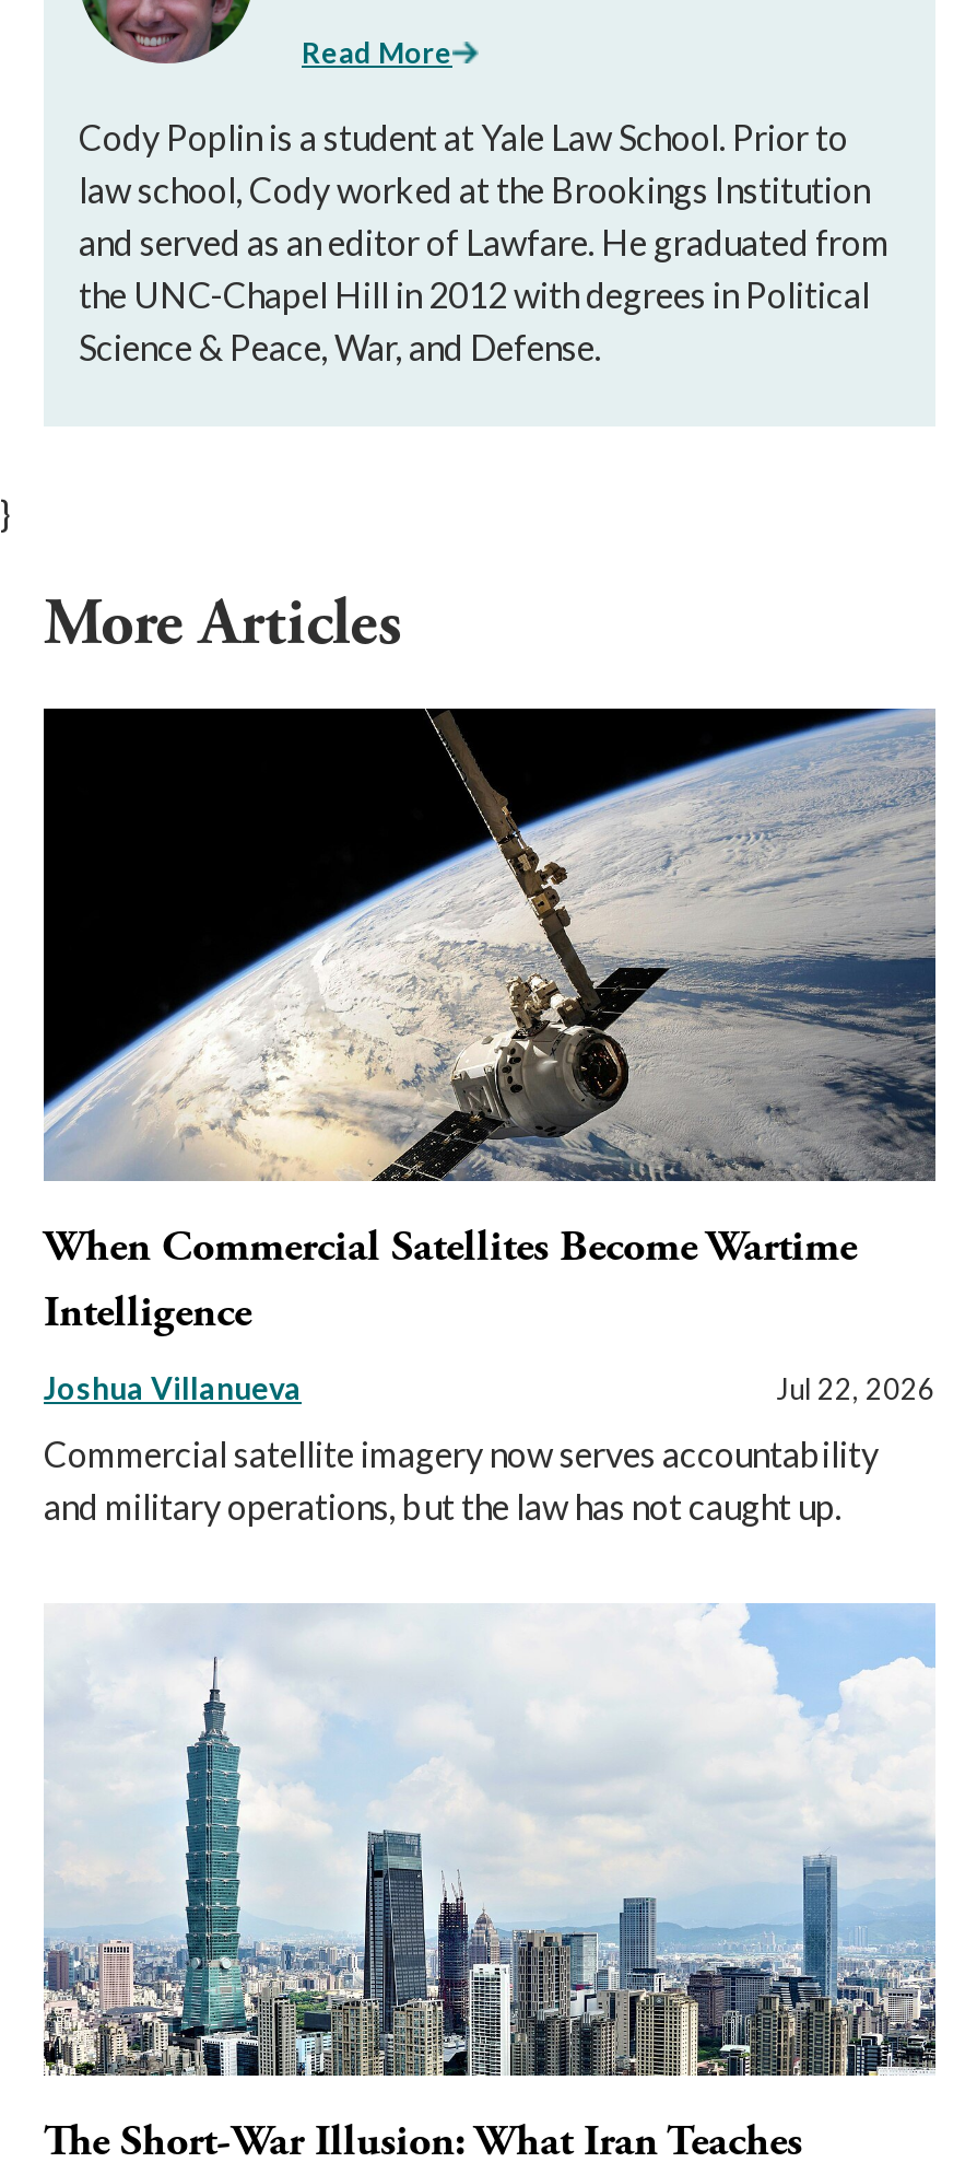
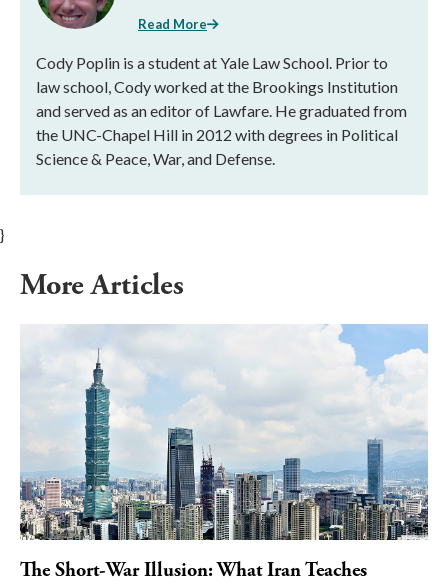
[42,706,938,1526] [image] | When Commercial Satellites Become Wartime | Intelligence | Joshua Villanueva | Jul 22, 2026 | Commercial satellite imagery now serves accountability | and military operations, but the law has not caught up. -> none

